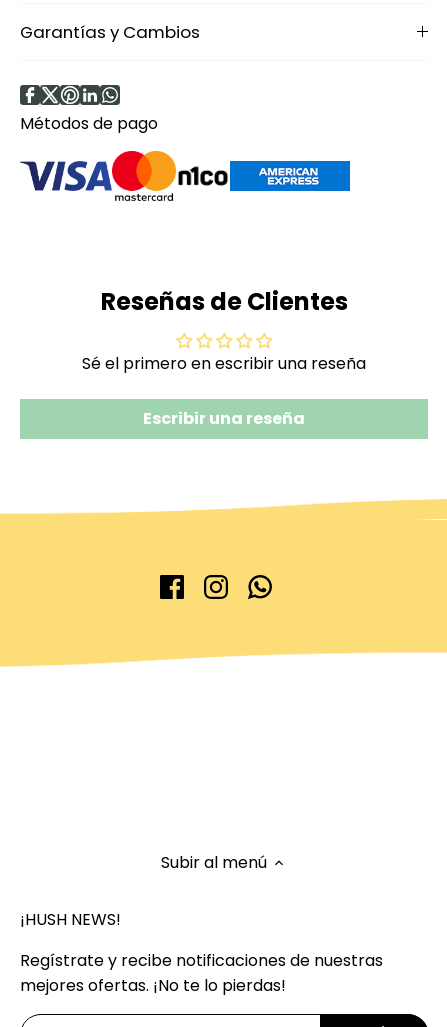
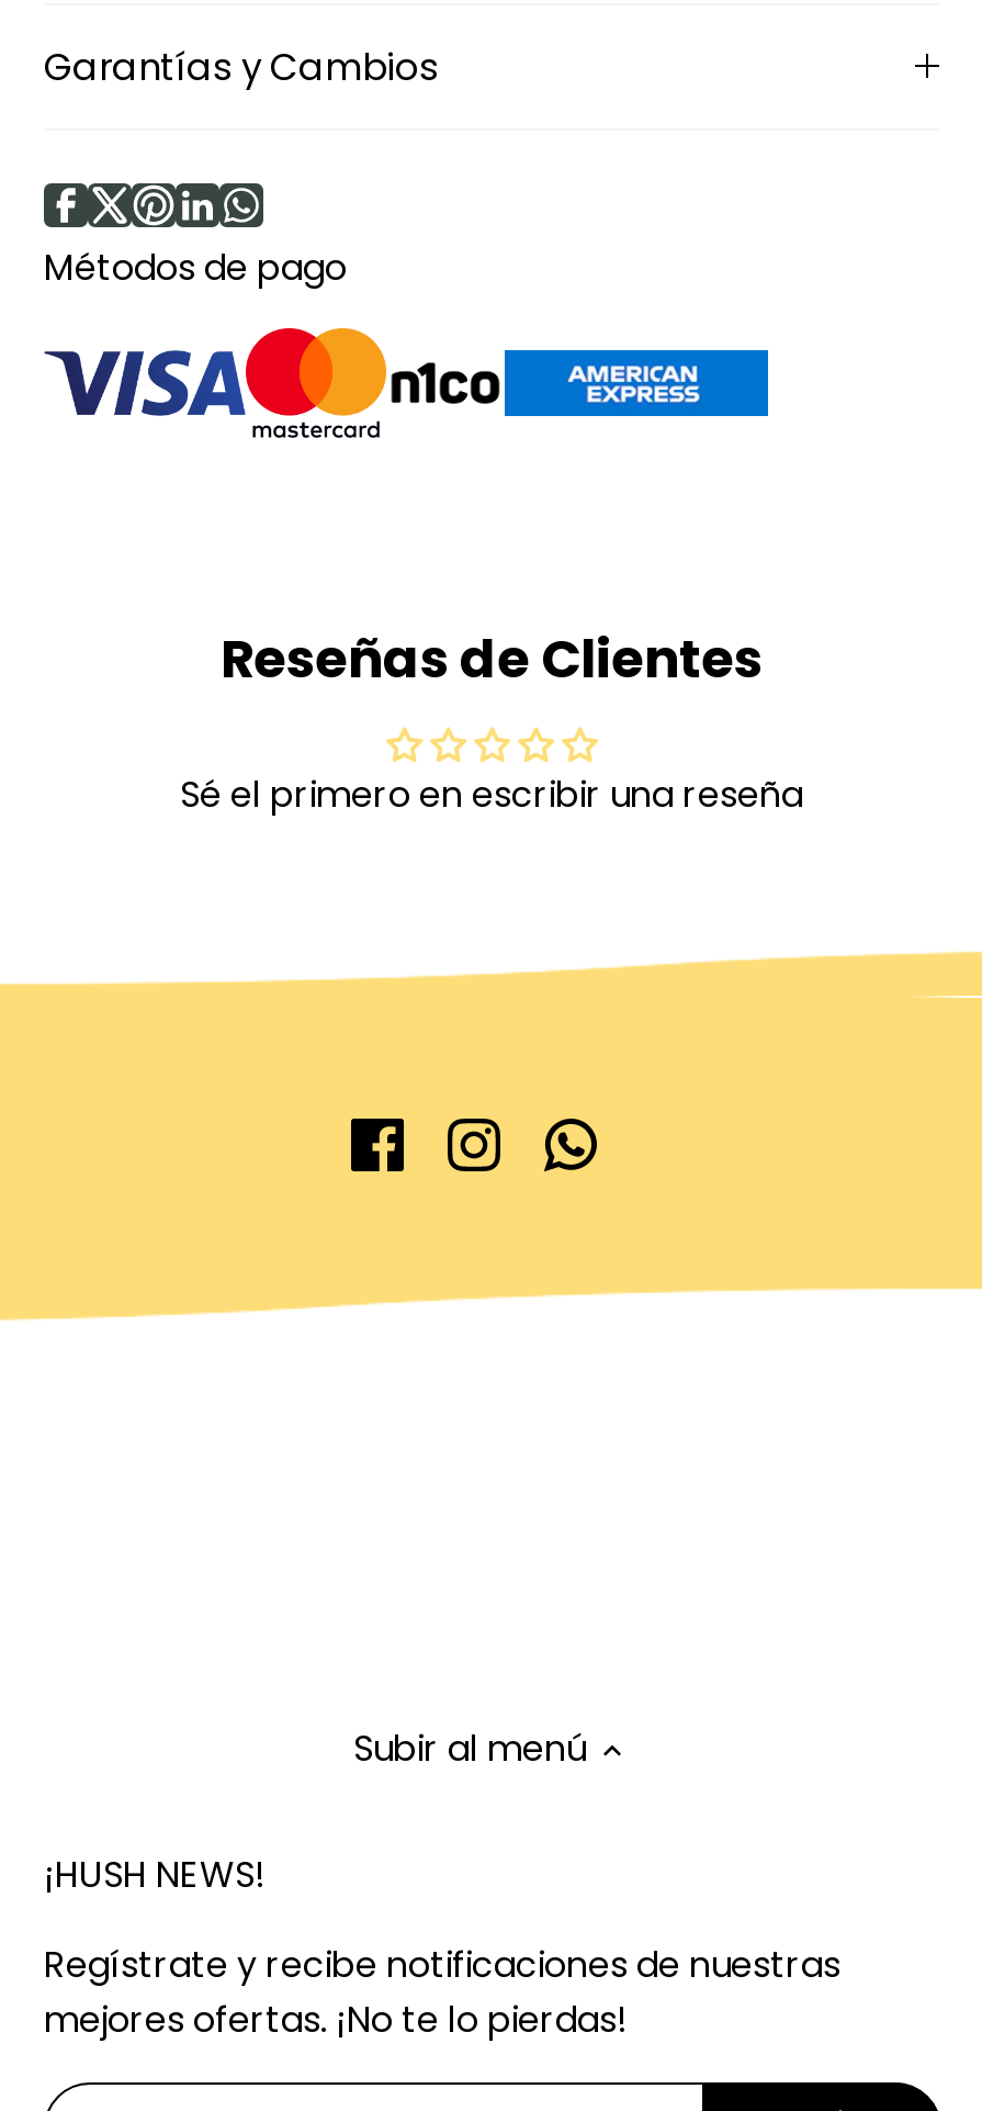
[143,407,305,430] Escribir una reseña -> none

